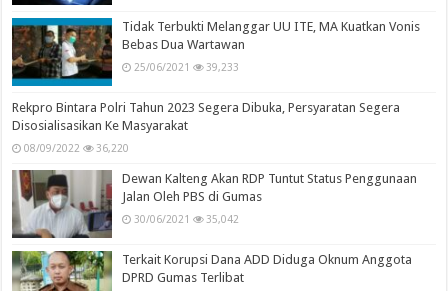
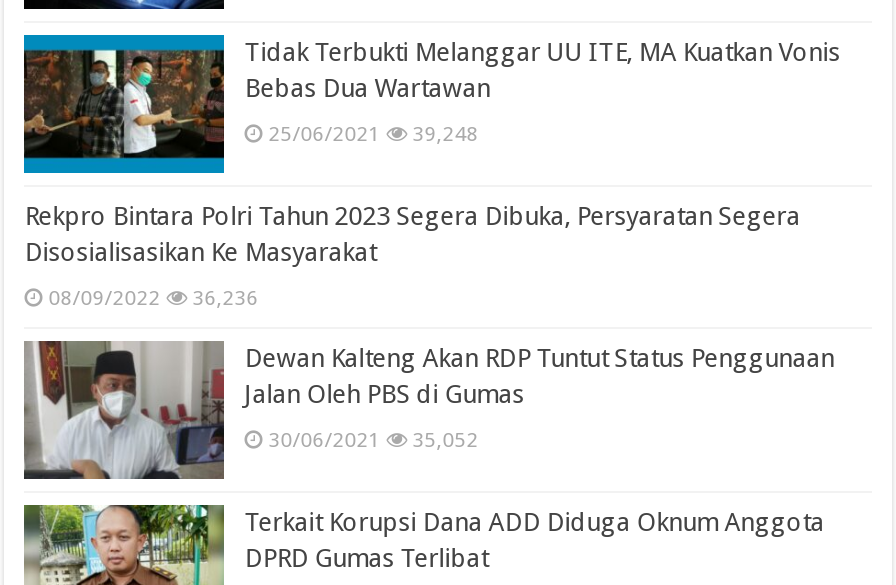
[134,61,239,73] 25/06/2021 39,233 -> [268,121,478,145] 25/06/2021 39,248
[24,142,129,154] 08/09/2022 36,220 -> [48,285,258,309] 08/09/2022 36,236
[134,213,239,225] 30/06/2021 35,042 -> [268,427,478,451] 30/06/2021 35,052

